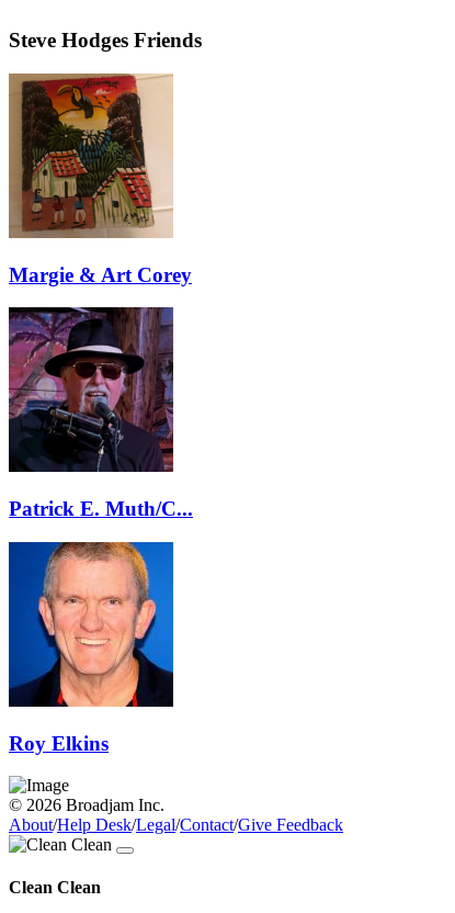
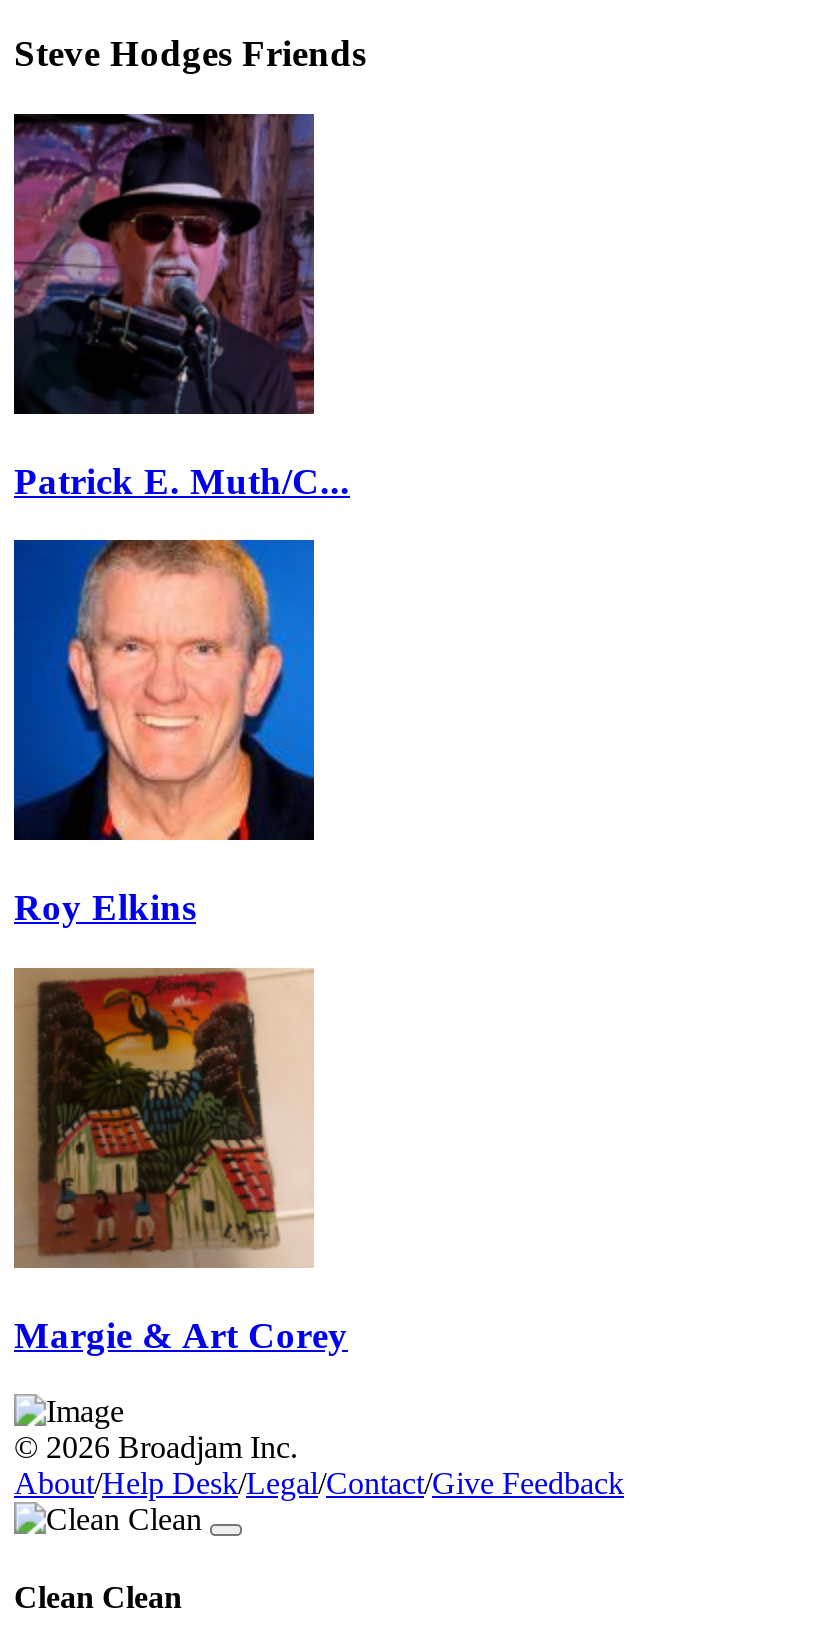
moved [8,72,192,286] -> [12,966,348,1355]: [image] | Margie & Art Corey
moved [7,306,193,754] -> [10,110,350,928]: [image] | Patrick E. Muth/C... | Roy Elkins

